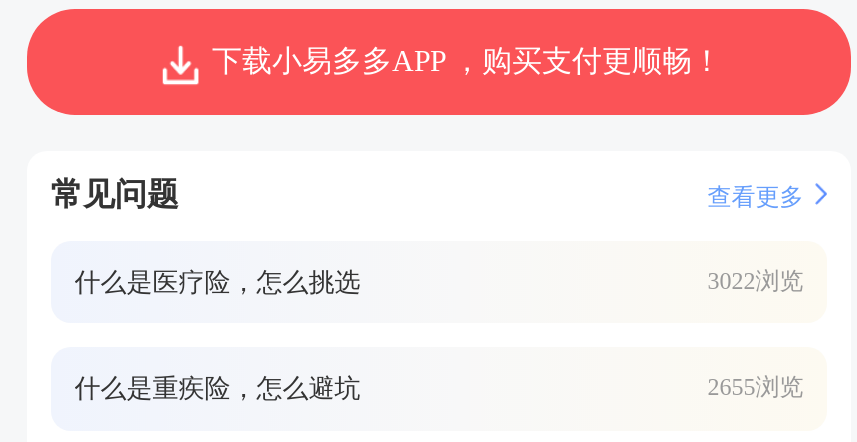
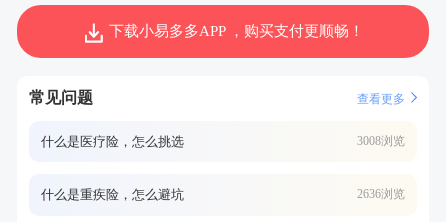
[707,266,803,294] 3022浏览 -> [357,134,405,148] 3008浏览
[707,374,803,402] 2655浏览 -> [357,187,405,201] 2636浏览

